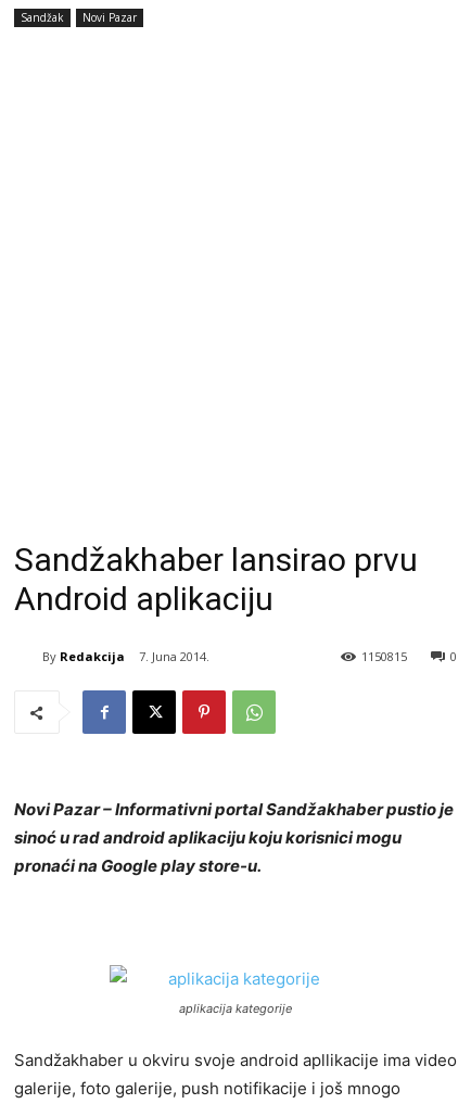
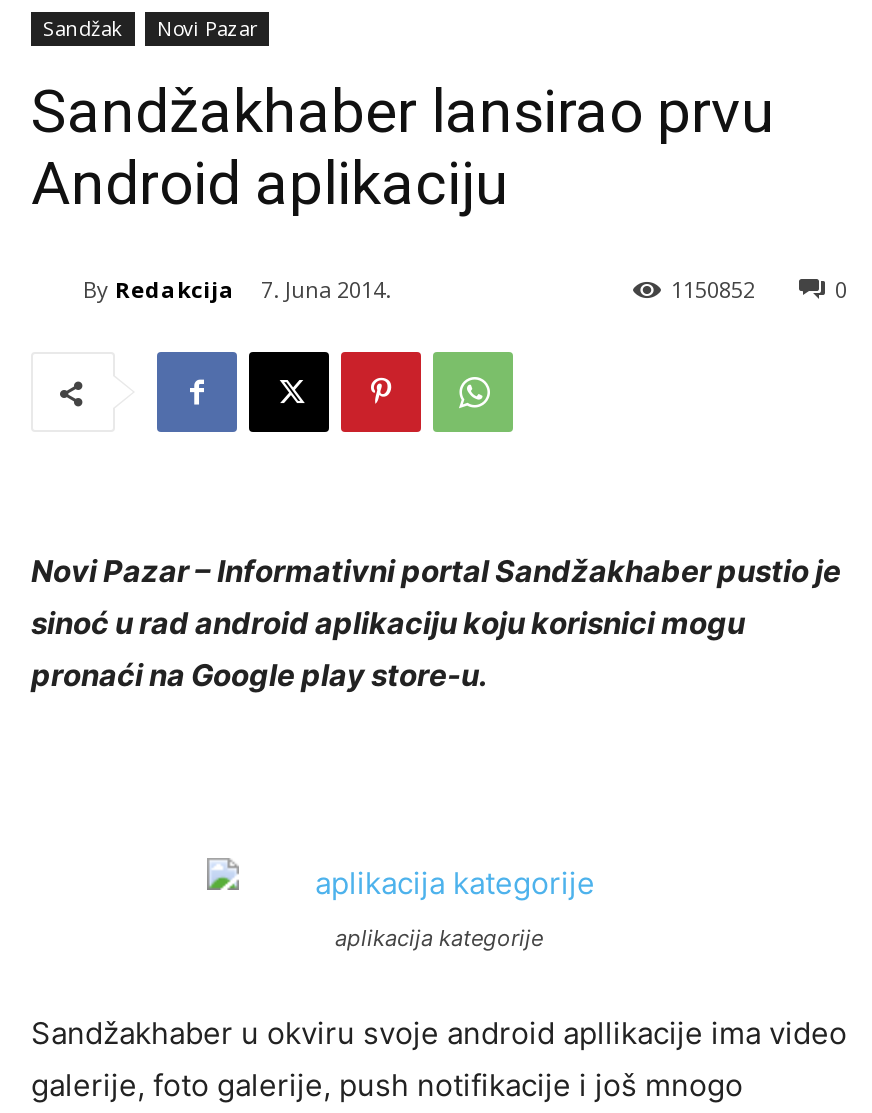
[361,648,407,664] 1150815 -> [671,274,755,304] 1150852

